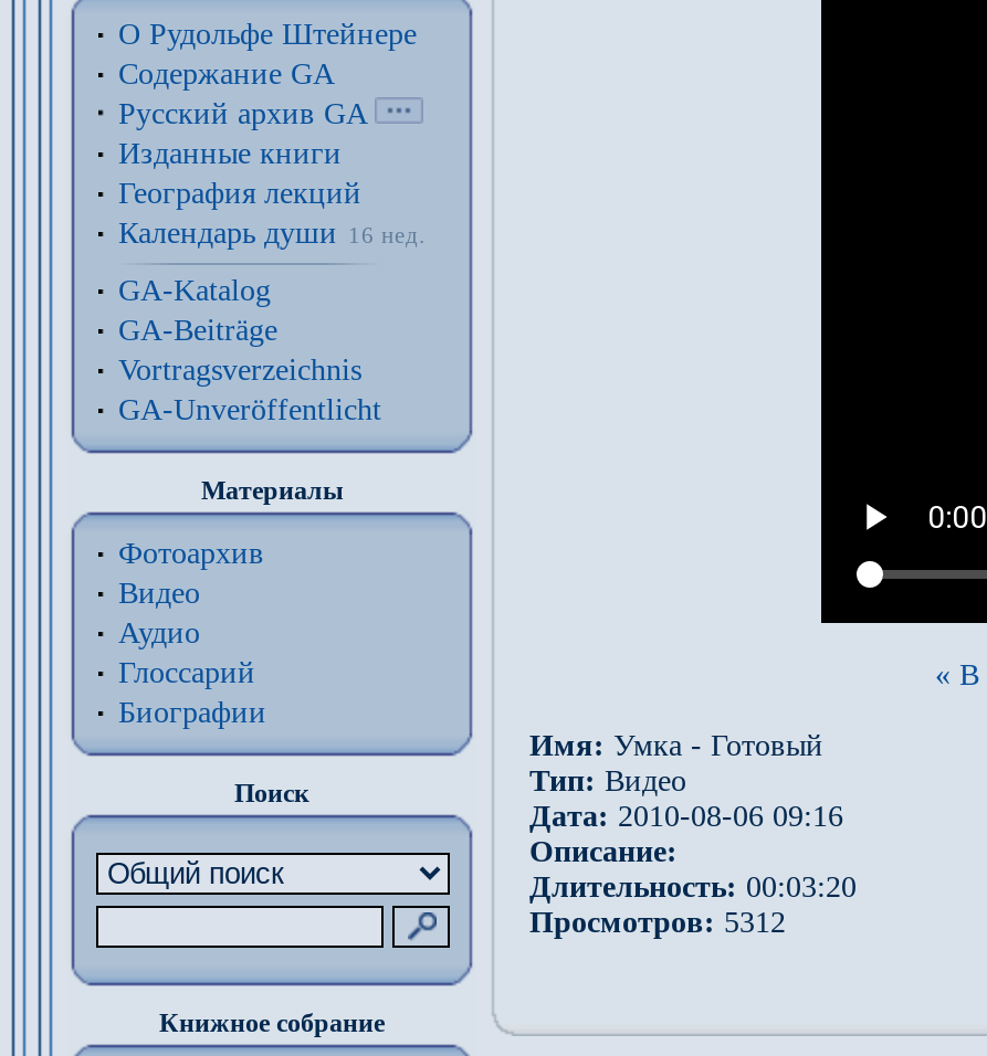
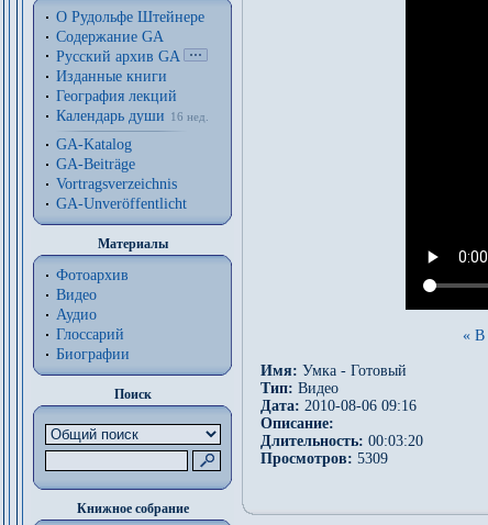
[529,906,786,939] Просмотров: 5312 -> [260,450,388,467] Просмотров: 5309

